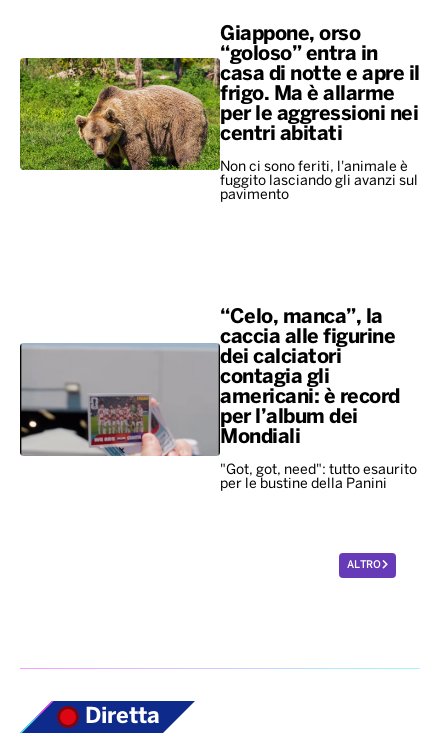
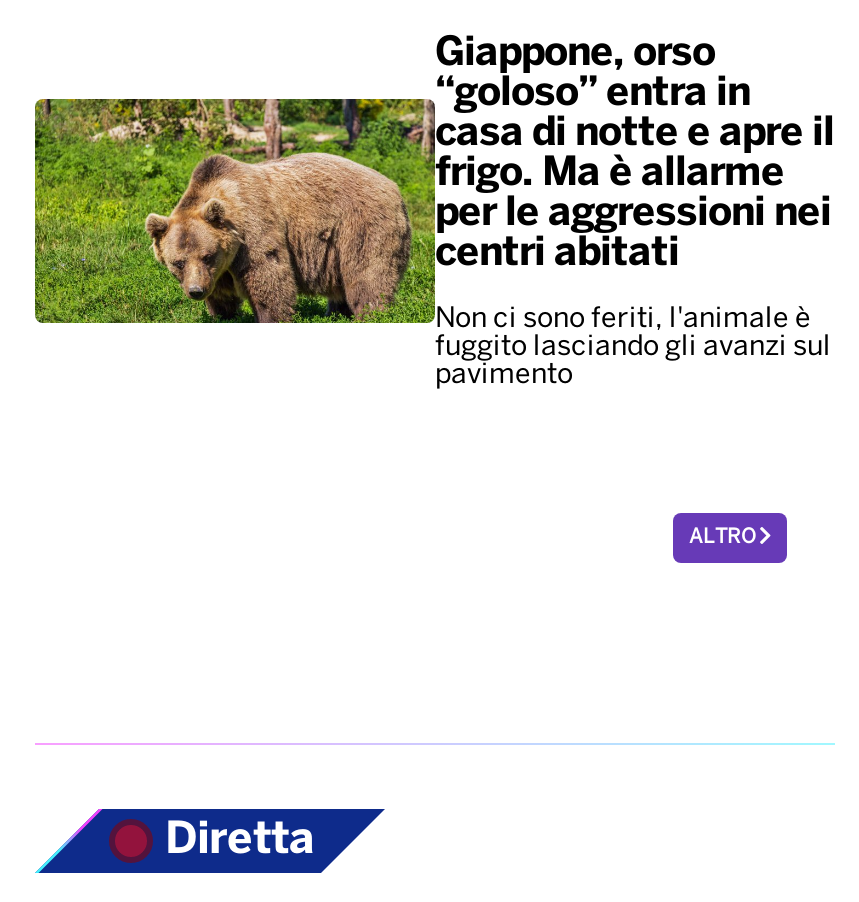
[19,308,417,491] [image] | “Celo, manca”, la | caccia alle figurine | dei calciatori | contagia gli | americani: è record | per l’album dei | Mondiali | "Got, got, need": tutto esaurito | per le bustine della Panini -> none
moved [24,700,192,734] -> [43,806,379,876]: [image]

